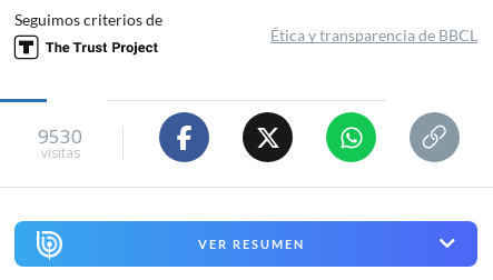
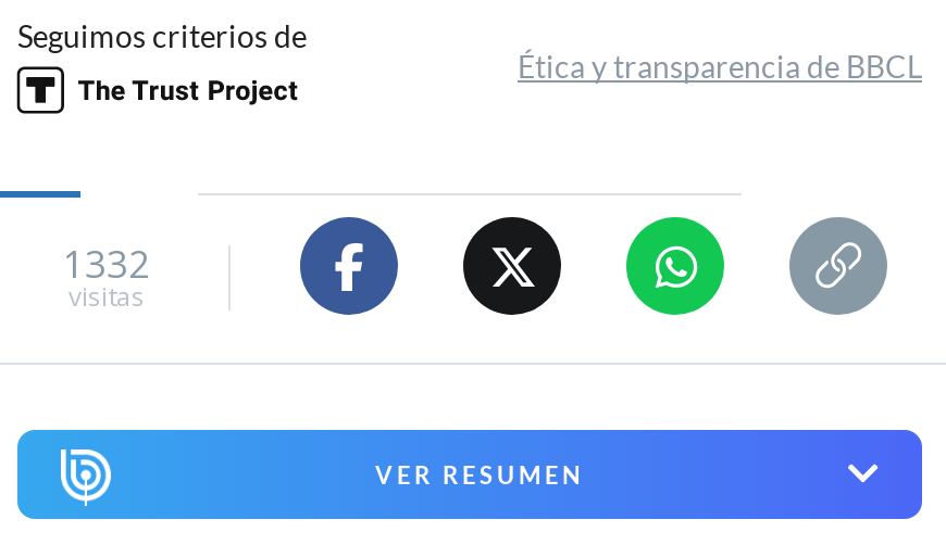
[38,123,82,148] 9530 -> [63,238,150,288] 1332

